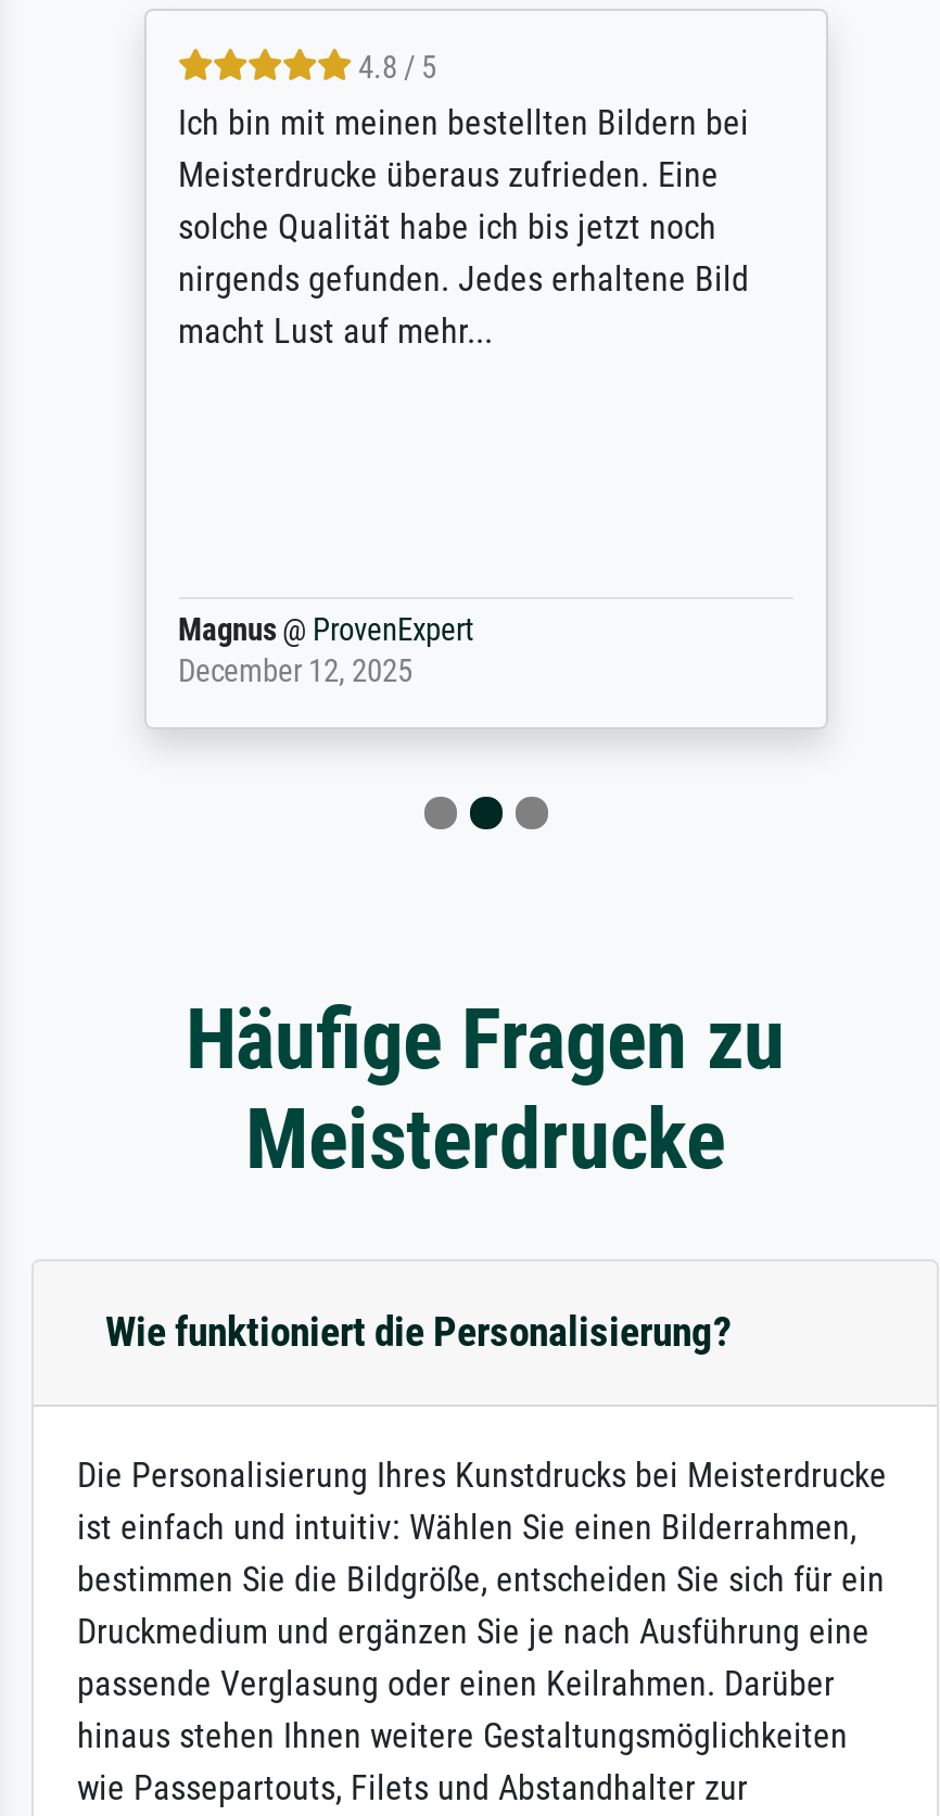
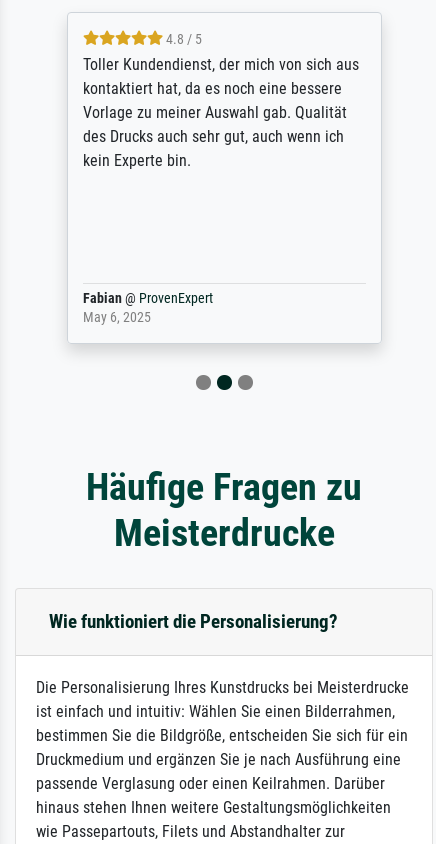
[178,102,749,352] Ich bin mit meinen bestellten Bildern bei | Meisterdrucke überaus zufrieden. Eine | solche Qualität habe ich bis jetzt noch | nirgends gefunden. Jedes erhaltene Bild | macht Lust auf mehr... -> [82,55,358,170] Toller Kundendienst, der mich von sich aus | kontaktiert hat, da es noch eine bessere | Vorlage zu meiner Auswahl gab. Qualität | des Drucks auch sehr gut, auch wenn ich | kein Experte bin.
[178,612,473,691] Magnus @ ProvenExpert | December 12, 2025 -> [82,290,212,326] Fabian @ ProvenExpert | May 6, 2025

